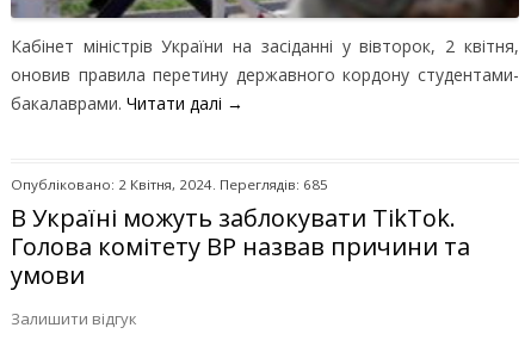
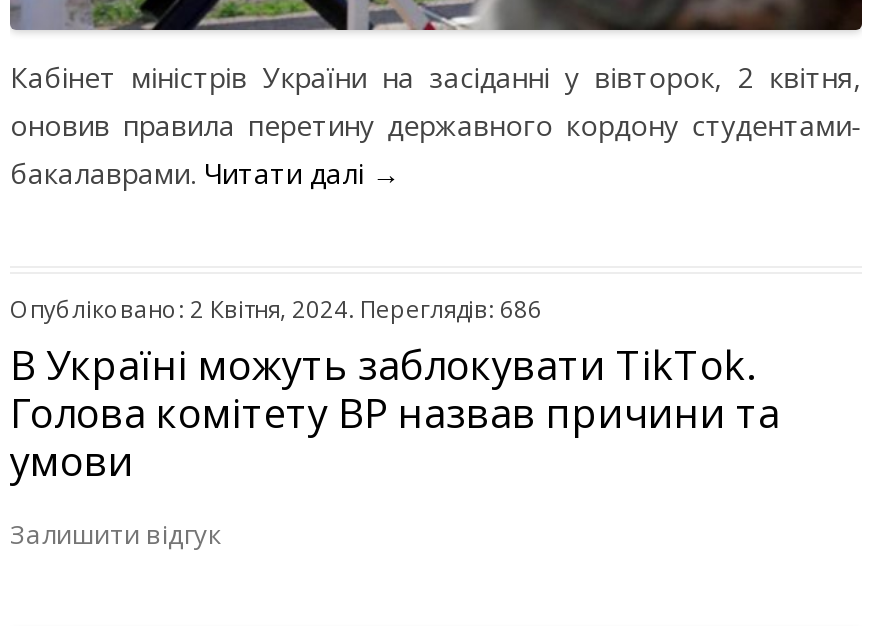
[11,175,328,193] Опубліковано: 2 Квітня, 2024. Переглядів: 685 -> [10,294,542,324] Опубліковано: 2 Квітня, 2024. Переглядів: 686

